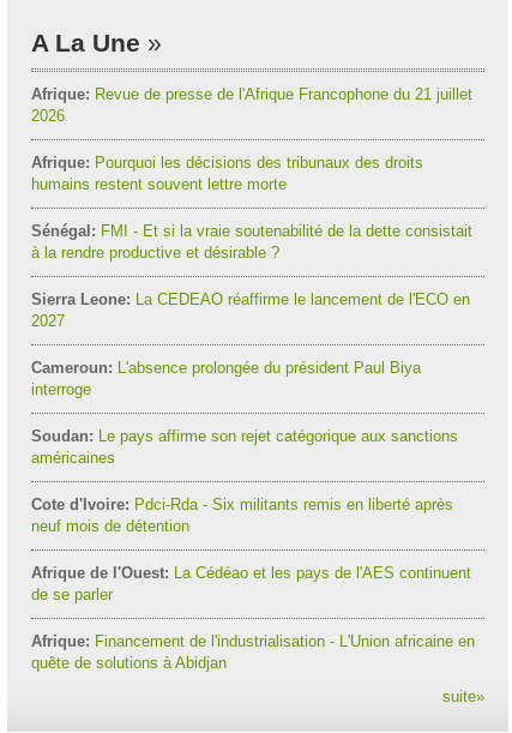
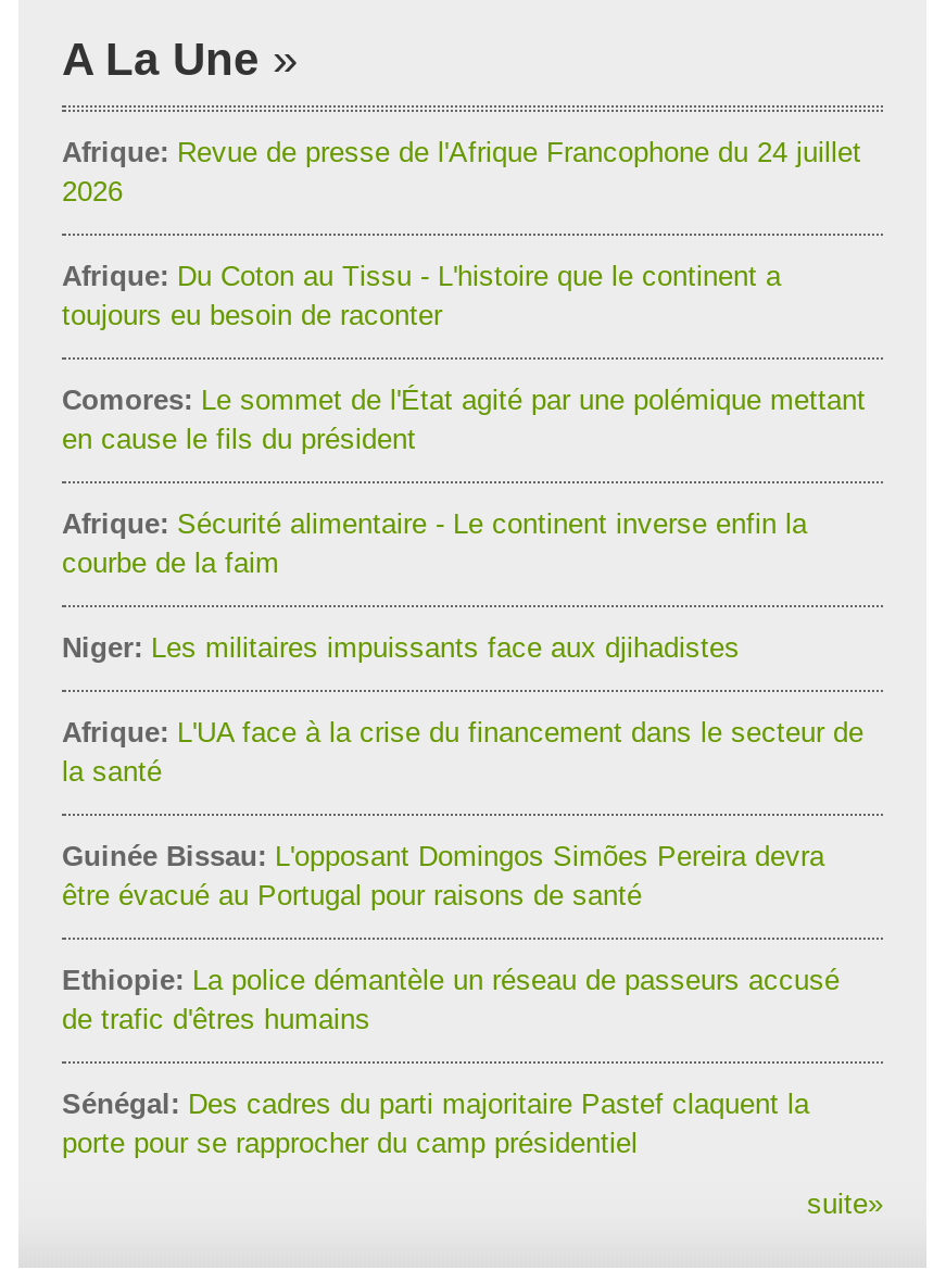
[31,85,472,103] Afrique: Revue de presse de l'Afrique Francophone du 21 juillet -> [62,136,861,168] Afrique: Revue de presse de l'Afrique Francophone du 24 juillet
[31,154,423,193] Afrique: Pourquoi les décisions des tribunaux des droits | humains restent souvent lettre morte -> [62,260,781,331] Afrique: Du Coton au Tissu - L'histoire que le continent a | toujours eu besoin de raconter
[31,222,472,262] Sénégal: FMI - Et si la vraie soutenabilité de la dette consistait | à la rendre productive et désirable ? -> [62,383,866,455] Comores: Le sommet de l'État agité par une polémique mettant | en cause le fils du président
[31,290,470,330] Sierra Leone: La CEDEAO réaffirme le lancement de l'ECO en | 2027 -> [62,507,807,579] Afrique: Sécurité alimentaire - Le continent inverse enfin la | courbe de la faim
[31,359,421,398] Cameroun: L'absence prolongée du président Paul Biya | interroge -> [62,631,740,664] Niger: Les militaires impuissants face aux djihadistes
[31,427,458,467] Soudan: Le pays affirme son rejet catégorique aux sanctions | américaines -> [62,716,863,788] Afrique: L'UA face à la crise du financement dans le secteur de | la santé
[31,495,453,535] Cote d'Ivoire: Pdci-Rda - Six militants remis en liberté après | neuf mois de détention -> [62,840,824,911] Guinée Bissau: L'opposant Domingos Simões Pereira devra | être évacué au Portugal pour raisons de santé
[31,564,471,603] Afrique de l'Ouest: La Cédéao et les pays de l'AES continuent | de se parler -> [62,964,840,1035] Ethiopie: La police démantèle un réseau de passeurs accusé | de trafic d'êtres humains
[31,632,475,672] Afrique: Financement de l'industrialisation - L'Union africaine en | quête de solutions à Abidjan -> [62,1087,809,1159] Sénégal: Des cadres du parti majoritaire Pastef claquent la | porte pour se rapprocher du camp présidentiel

